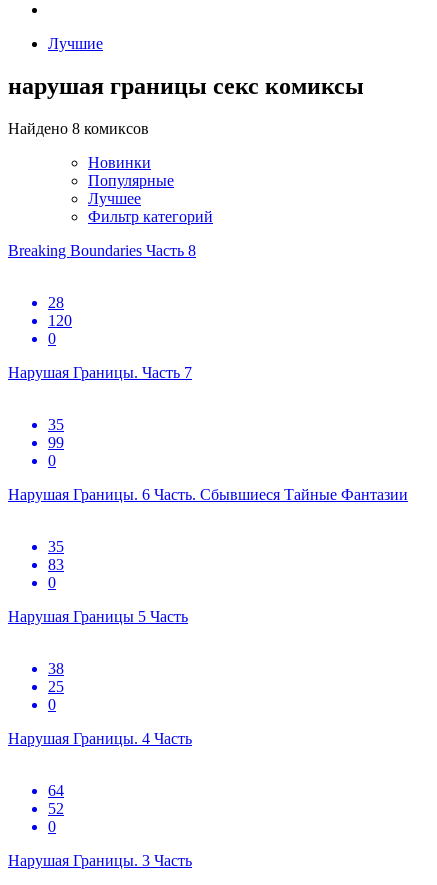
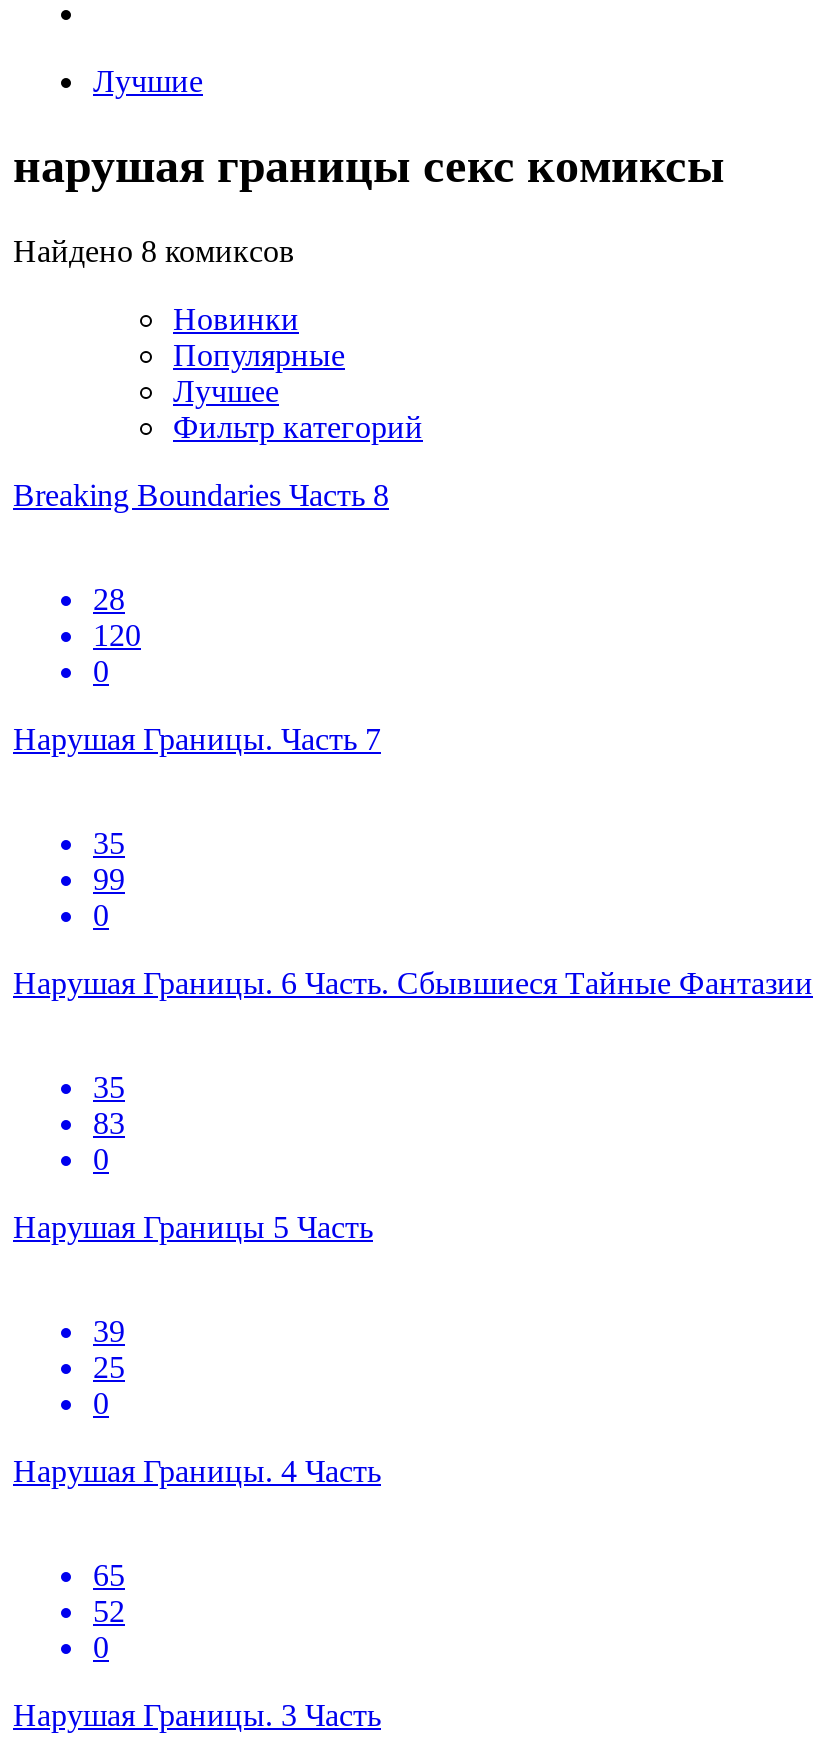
[48,660,64,677] 38 -> [93,1314,125,1348] 39
[48,782,64,799] 64 -> [93,1558,125,1592] 65

